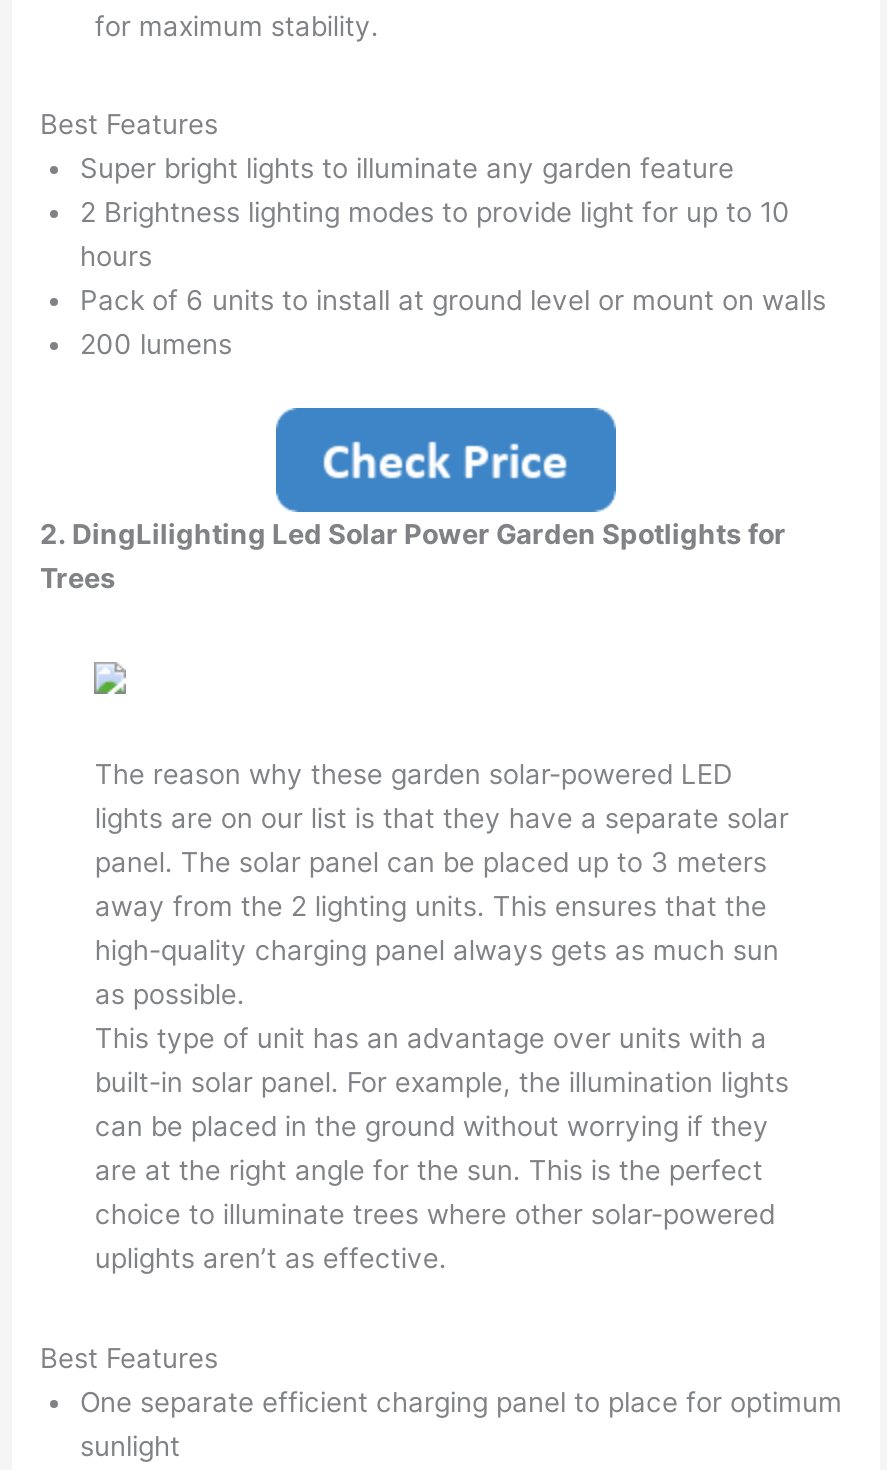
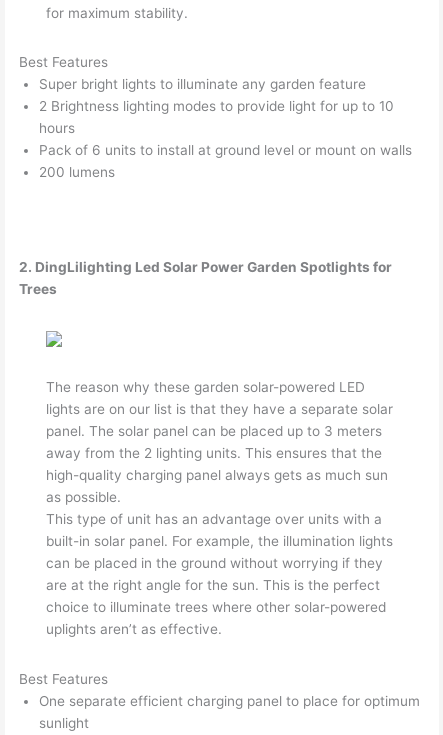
[274,406,618,512] [image] -> none

